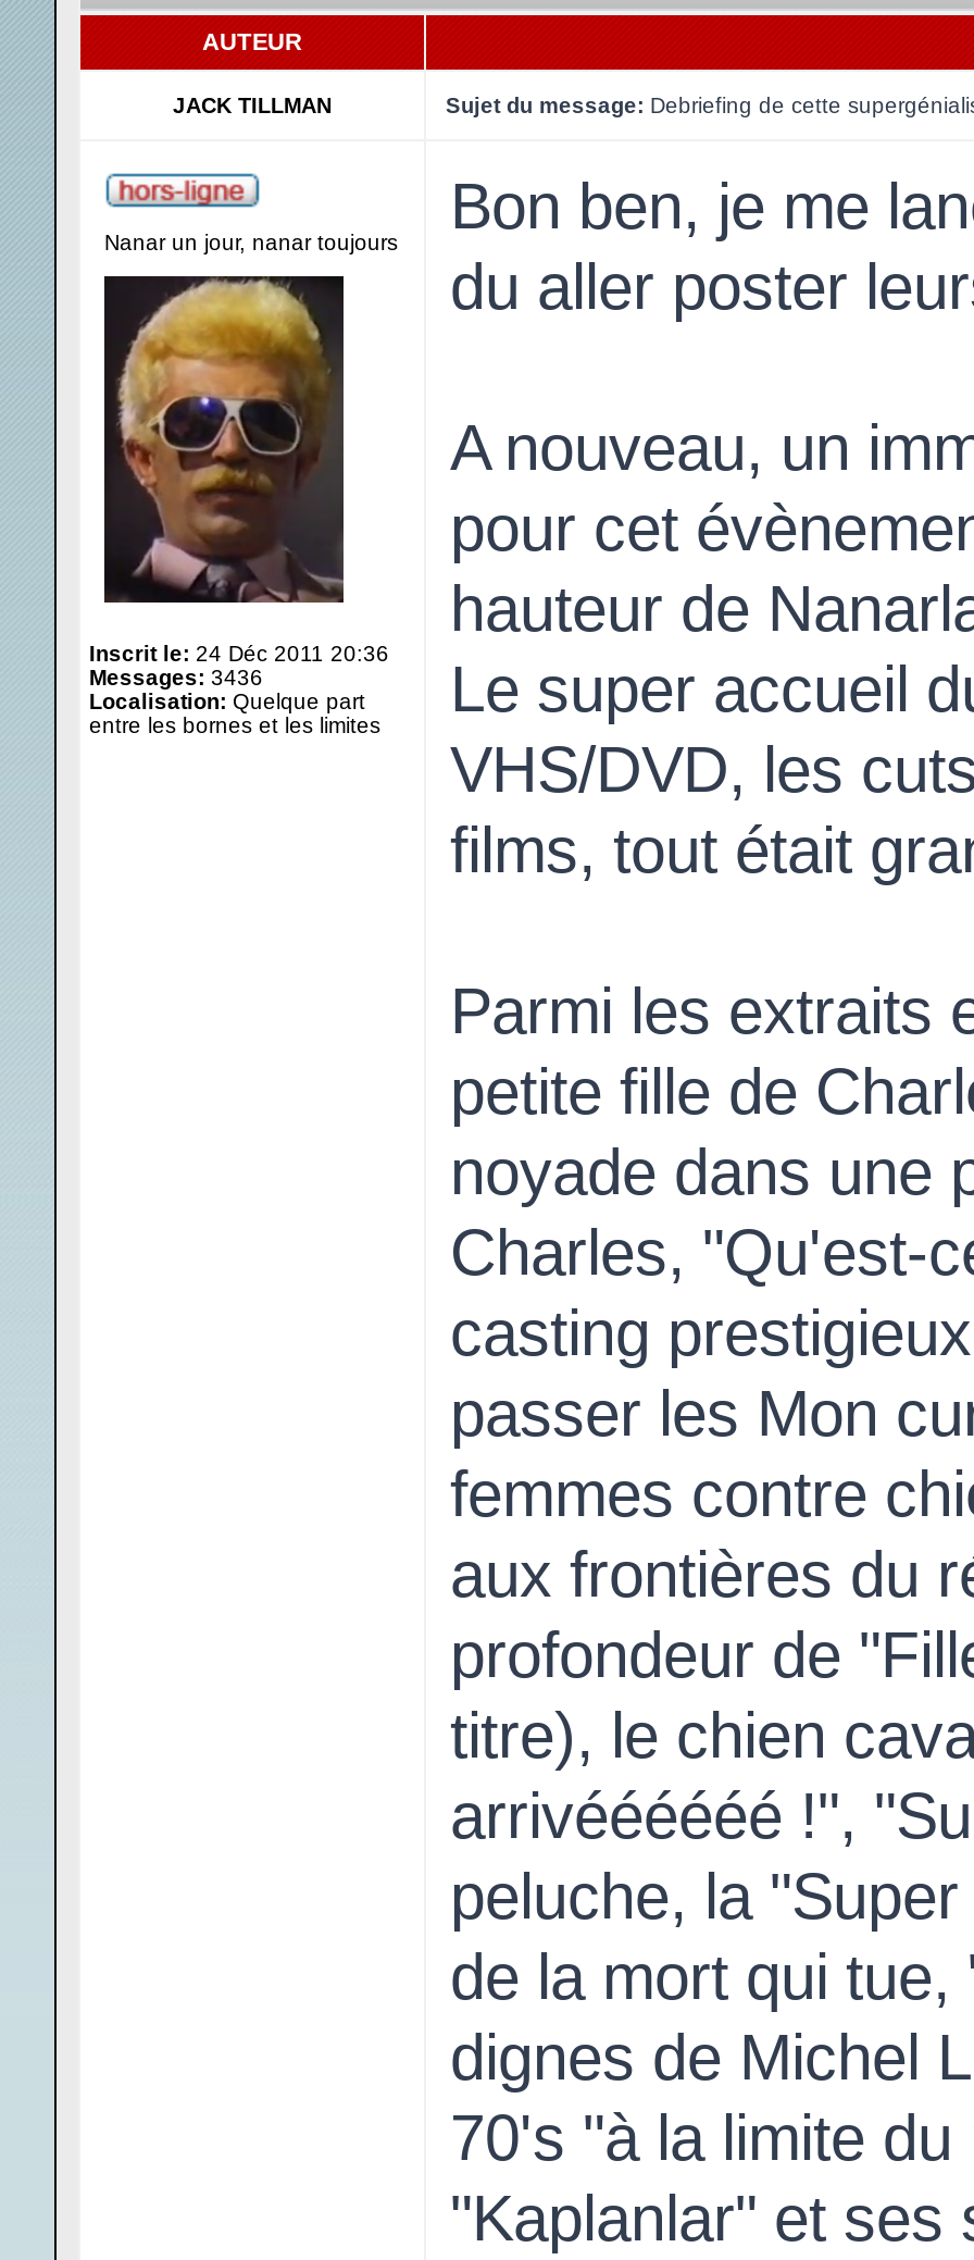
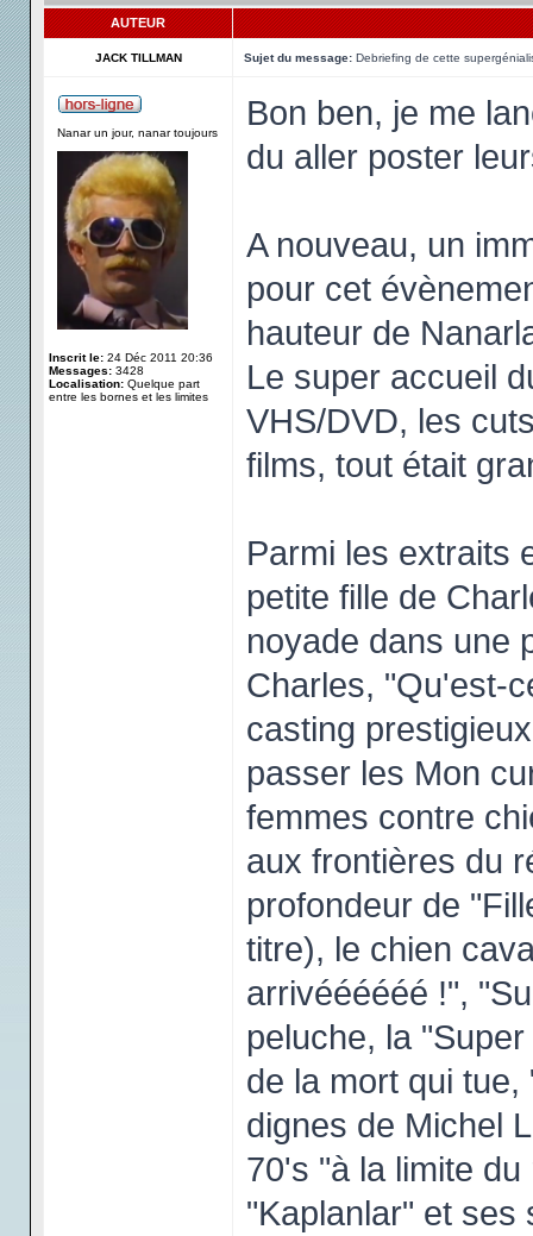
[89,666,263,690] Messages: 3436 -> [49,364,144,377] Messages: 3428

